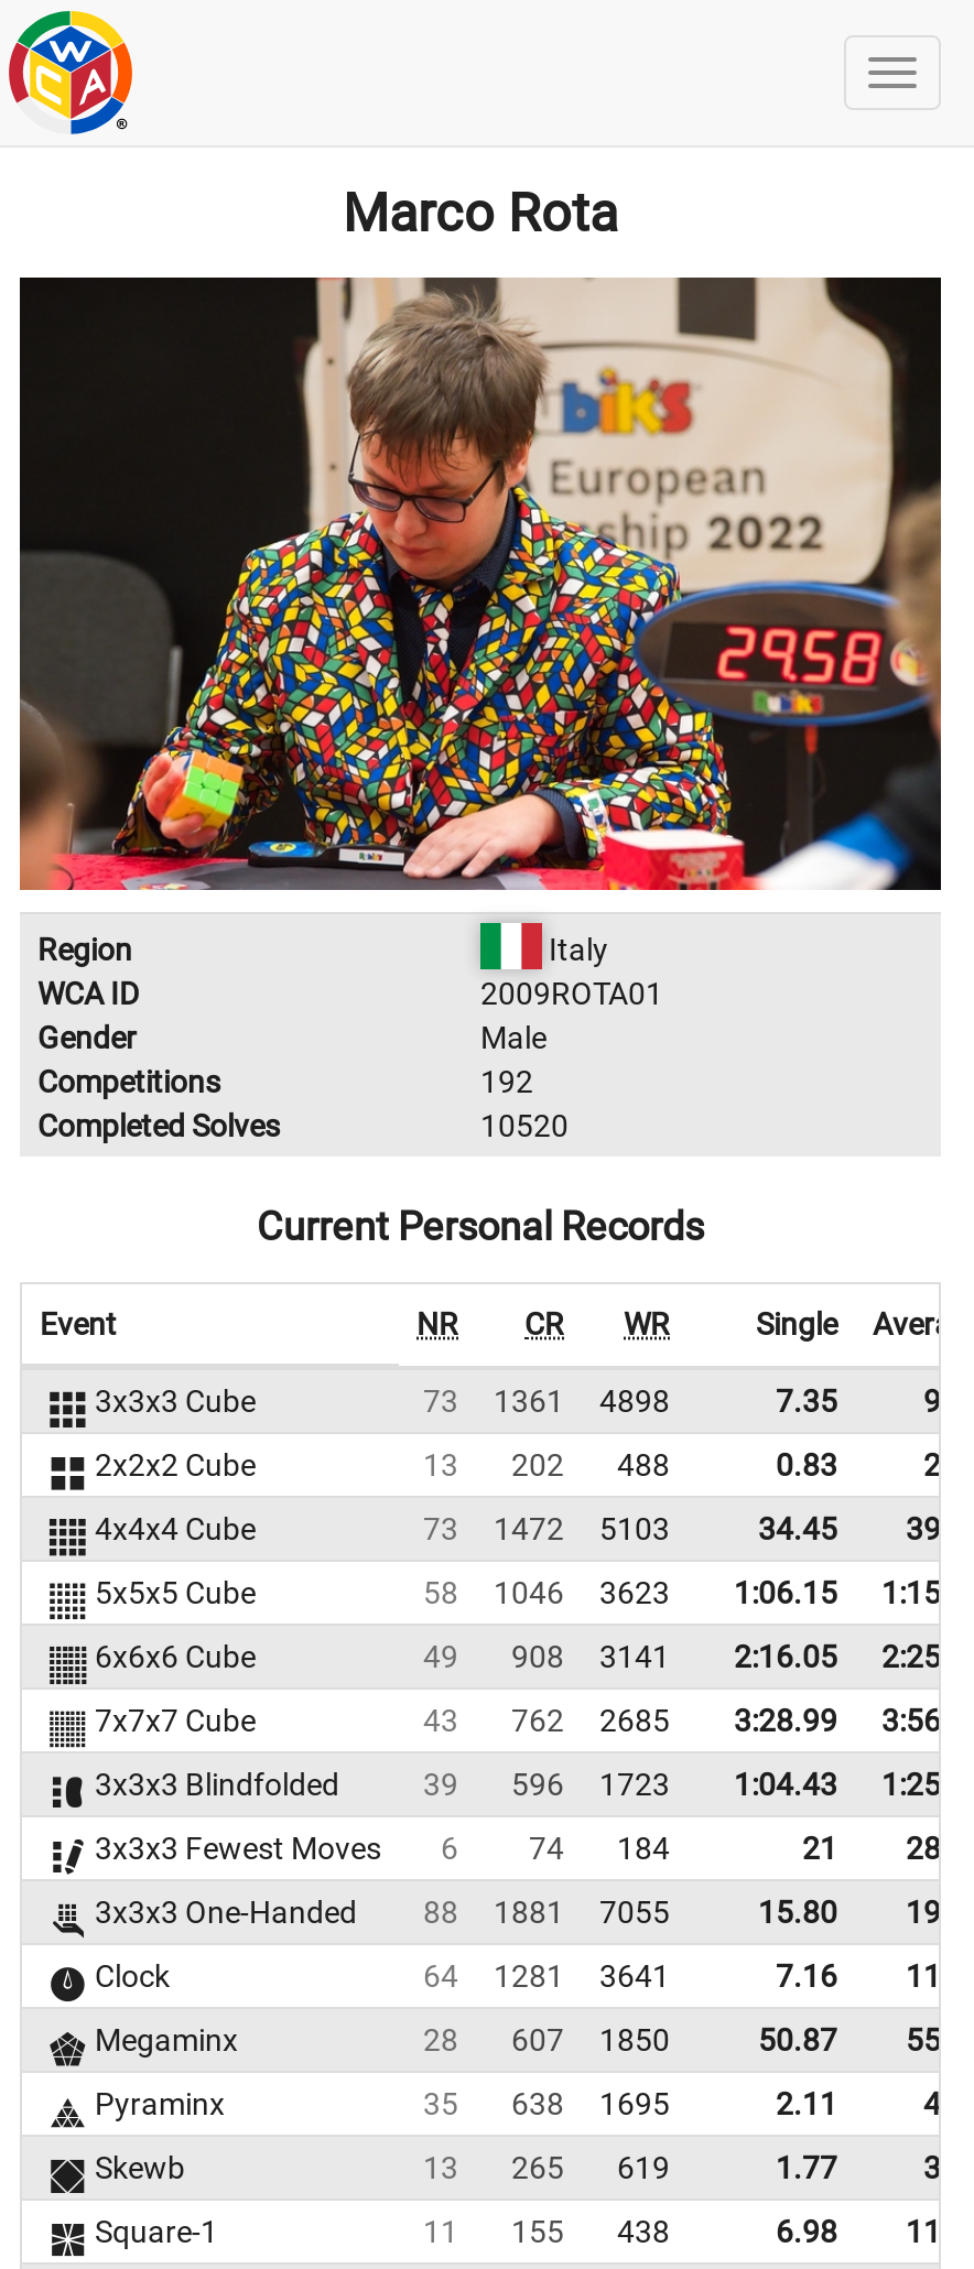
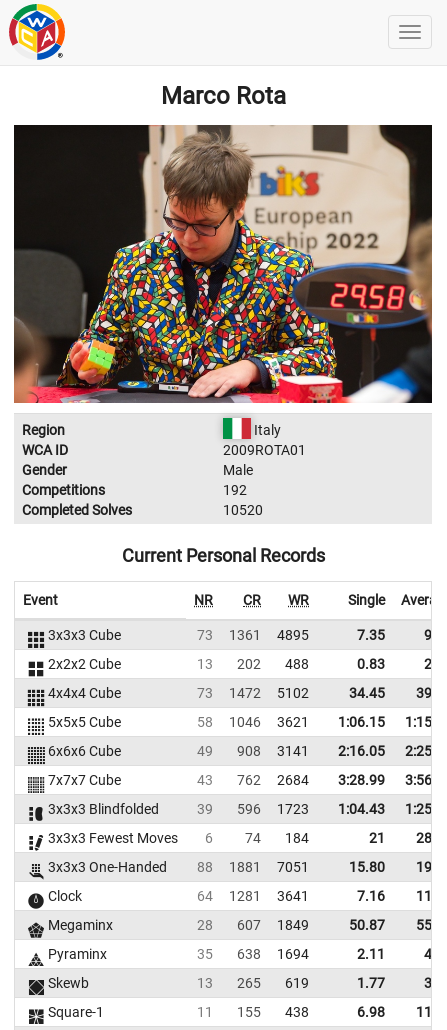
[423,1385,670,1420] 73 1361 4898 -> [197,627,309,643] 73 1361 4895
[423,1512,670,1548] 73 1472 5103 -> [197,685,309,701] 73 1472 5102
[599,1576,670,1611] 3623 -> [277,714,309,730] 3621
[599,1704,670,1739] 2685 -> [277,772,309,788] 2684
[95,1896,670,1931] 3x3x3 One-Handed 88 1881 7055 -> [48,859,309,875] 3x3x3 One-Handed 88 1881 7051
[423,2023,670,2059] 28 607 1850 -> [197,917,309,933] 28 607 1849
[423,2087,670,2123] 35 638 1695 -> [197,946,309,962] 35 638 1694

